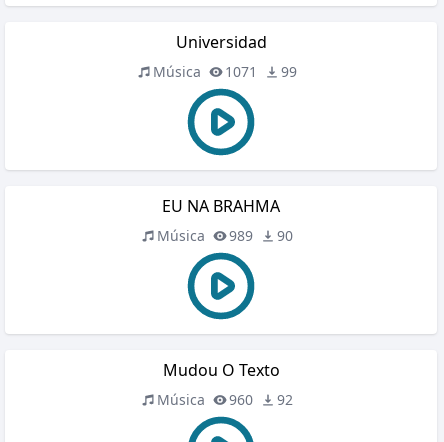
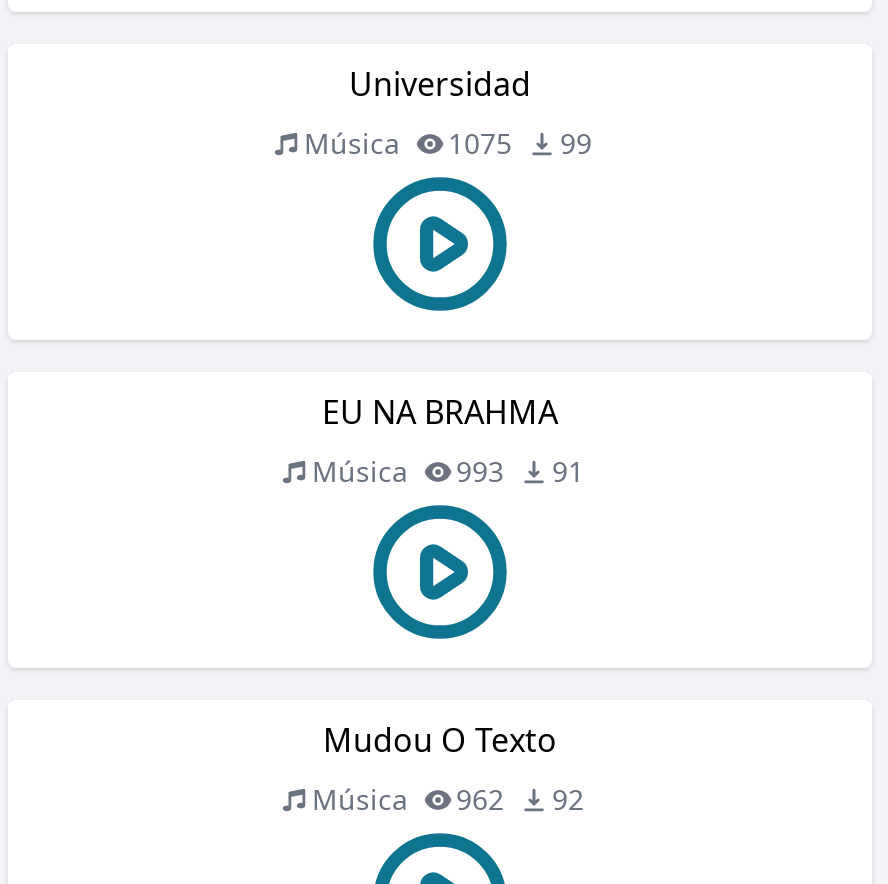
[153,62,297,81] Música 1071 99 -> [304,124,592,162] Música 1075 99
[229,226,253,245] 989 -> [456,452,504,490] 993
[277,226,293,245] 90 -> [552,452,584,490] 91
[157,390,293,409] Música 960 92 -> [312,780,584,818] Música 962 92

